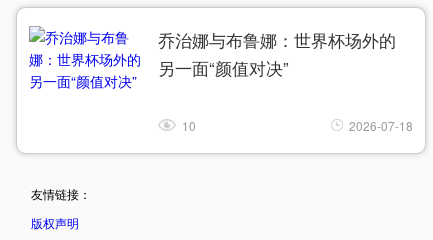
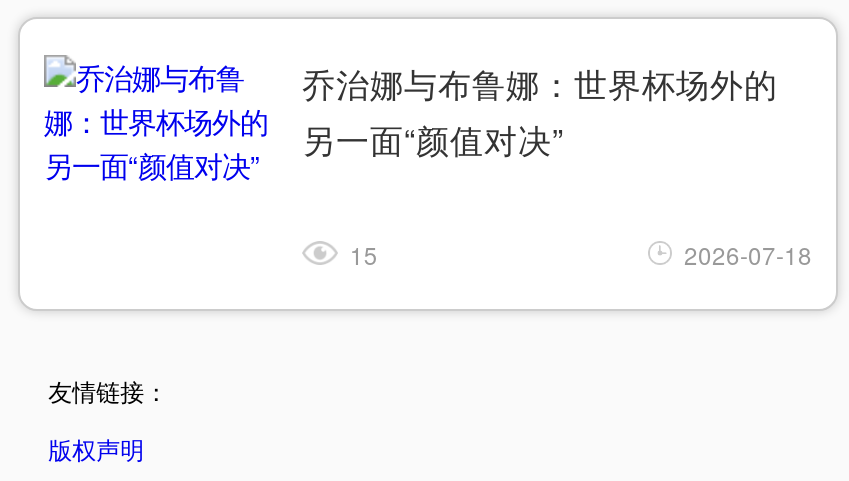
[182,117,196,134] 10 -> [350,237,378,271] 15

